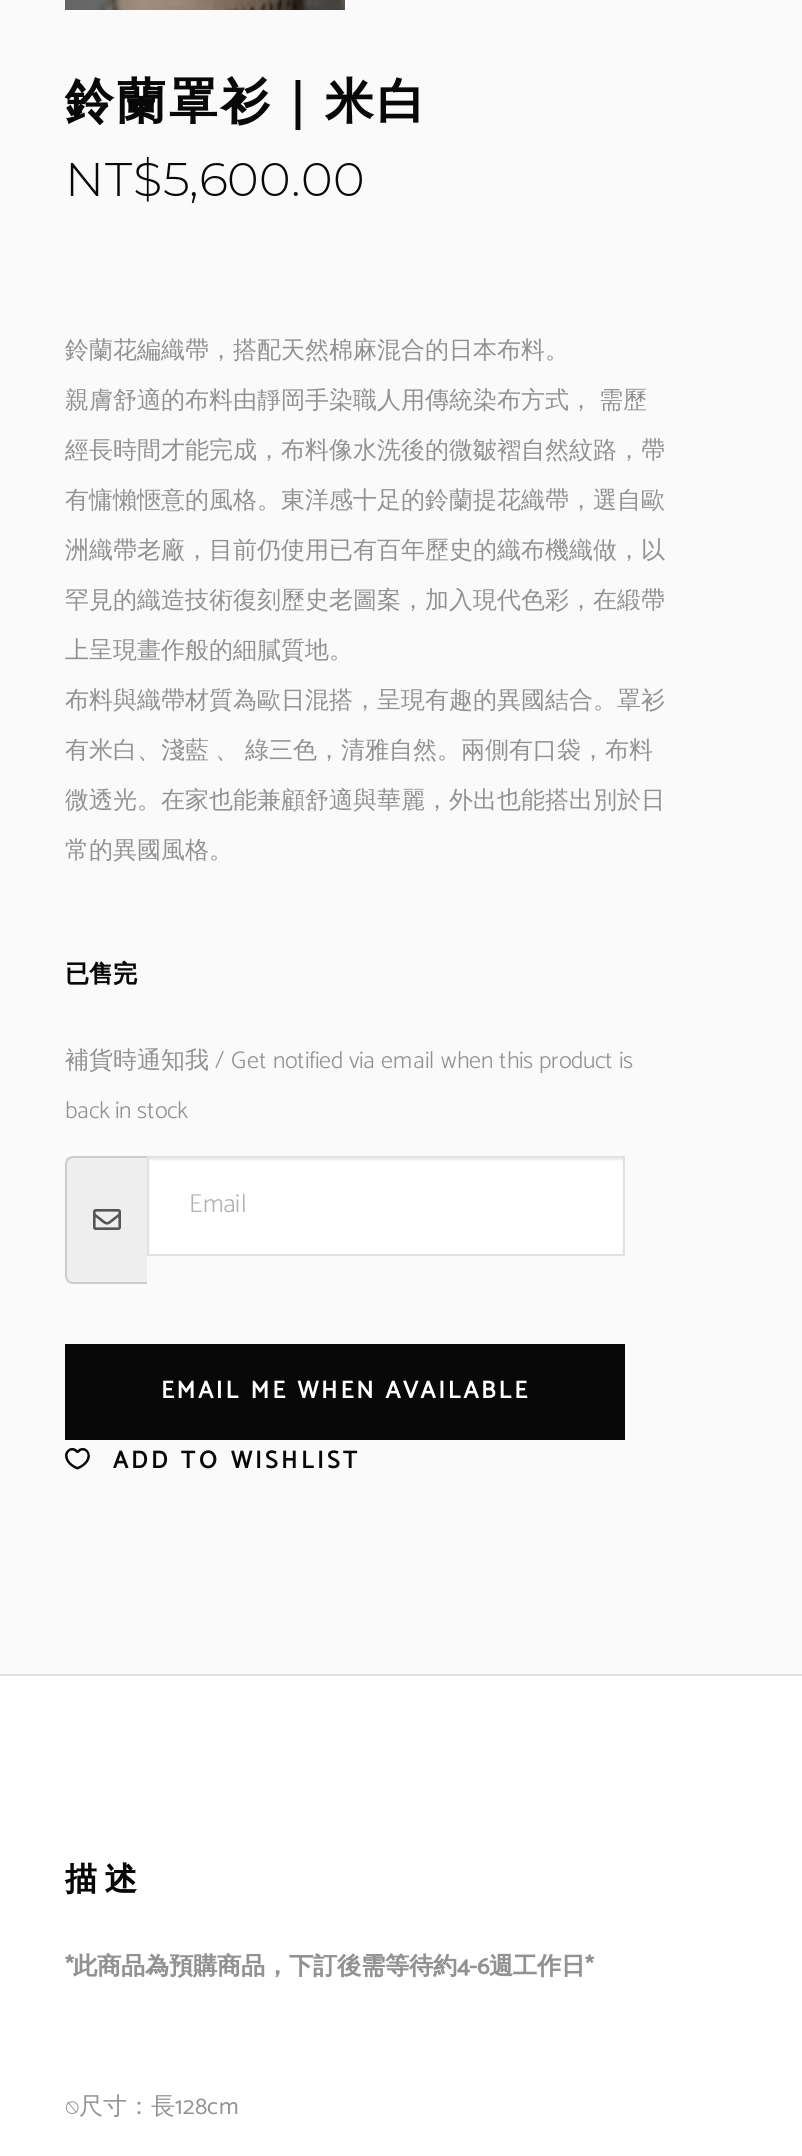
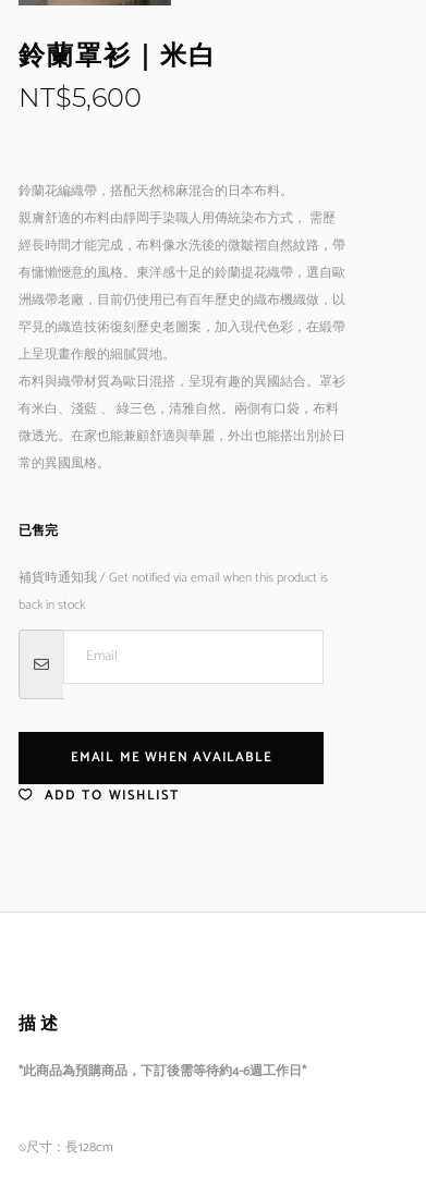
[65,149,365,207] NT$5,600.00 -> [19,81,142,113] NT$5,600

